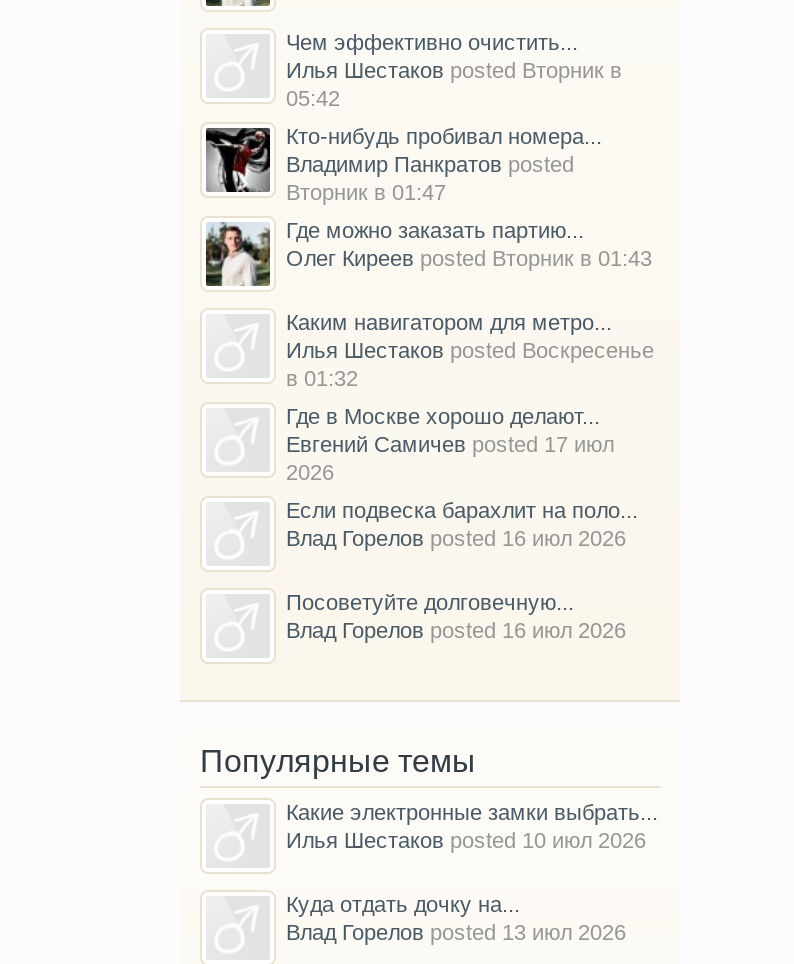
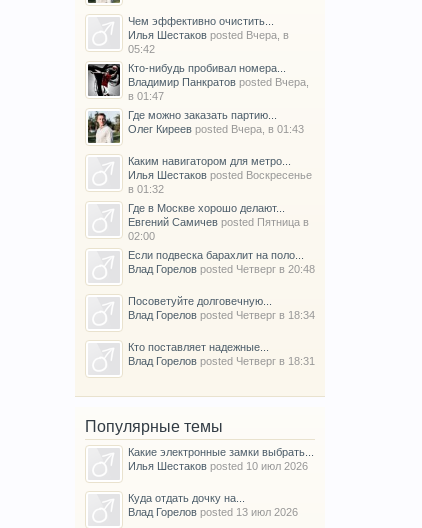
[286,58,622,82] Илья Шестаков posted Вторник в -> [128,29,289,41] Илья Шестаков posted Вчера, в
[286,152,574,204] Владимир Панкратов posted | Вторник в 01:47 -> [128,76,309,102] Владимир Панкратов posted Вчера, | в 01:47
[286,246,652,270] Олег Киреев posted Вторник в 01:43 -> [128,123,304,135] Олег Киреев posted Вчера, в 01:43
[286,432,614,456] Евгений Самичев posted 17 июл -> [128,216,309,228] Евгений Самичев posted Пятница в
[286,460,334,484] 2026 -> [128,230,155,242] 02:00
[286,526,626,550] Влад Горелов posted 16 июл 2026 -> [128,263,315,275] Влад Горелов posted Четверг в 20:48
[286,618,626,642] Влад Горелов posted 16 июл 2026 -> [128,309,315,367] Влад Горелов posted Четверг в 18:34 | Кто поставляет надежные... | Влад Горелов posted Четверг в 18:31

